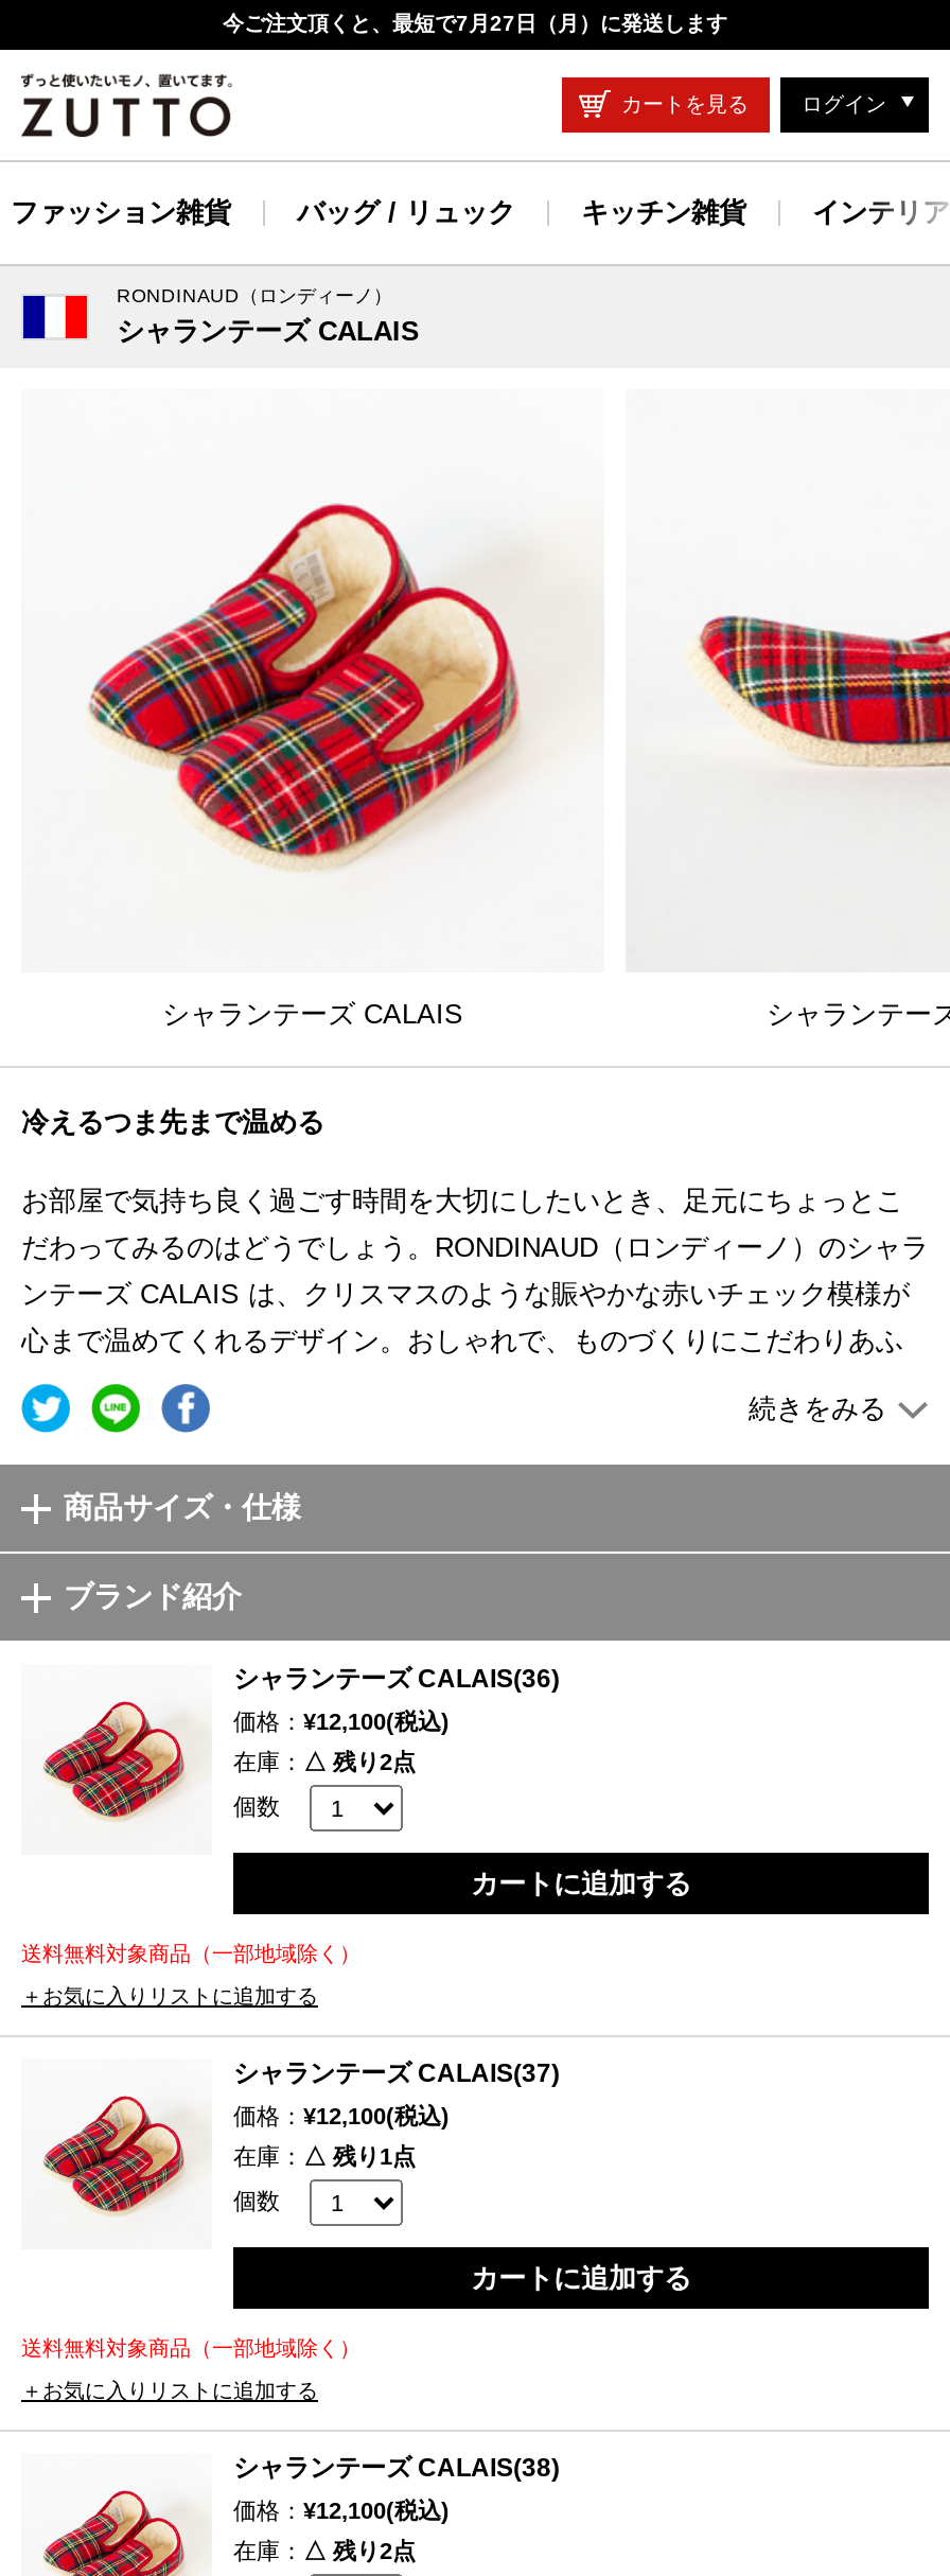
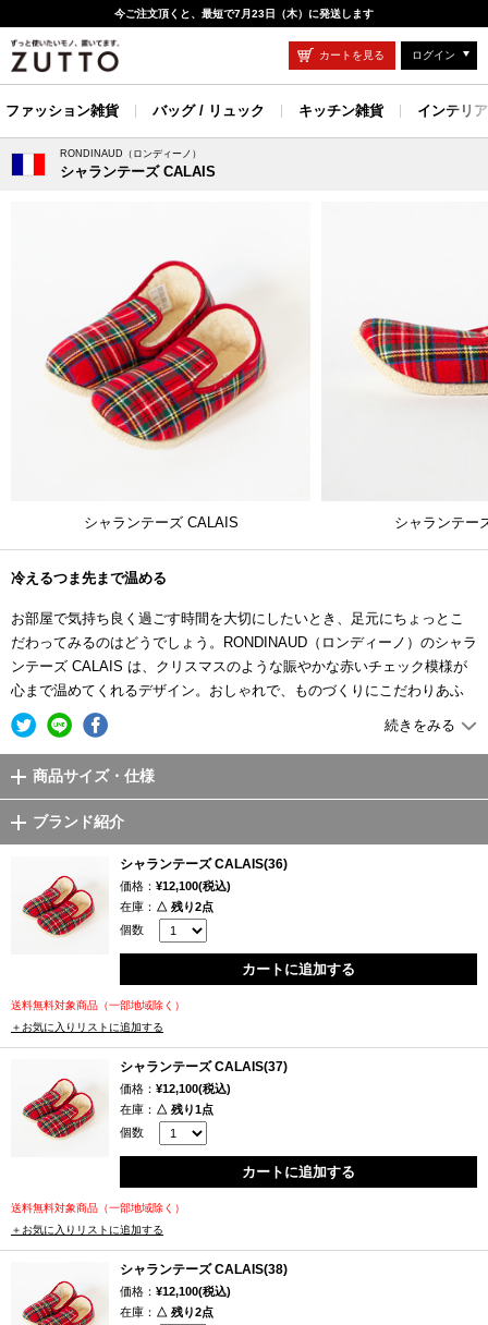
[223,12,727,35] 今ご注文頂くと、最短で7月27日（月）に発送します -> [114,8,374,20] 今ご注文頂くと、最短で7月23日（木）に発送します

